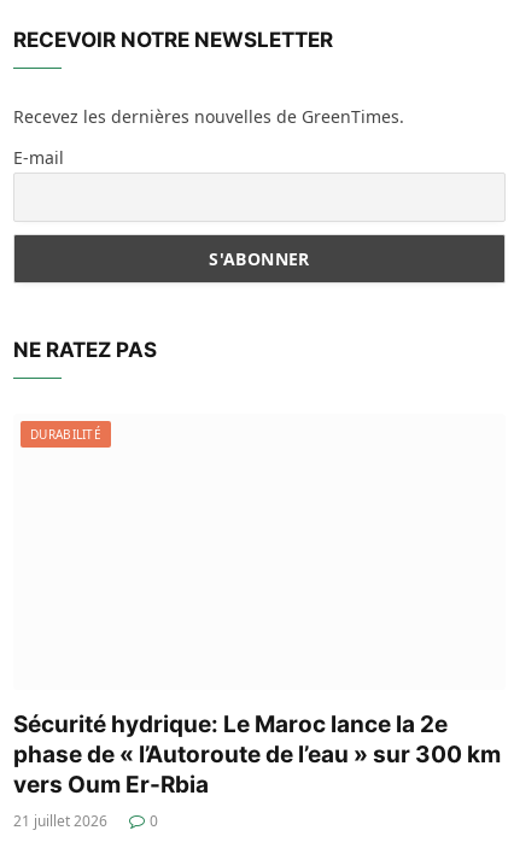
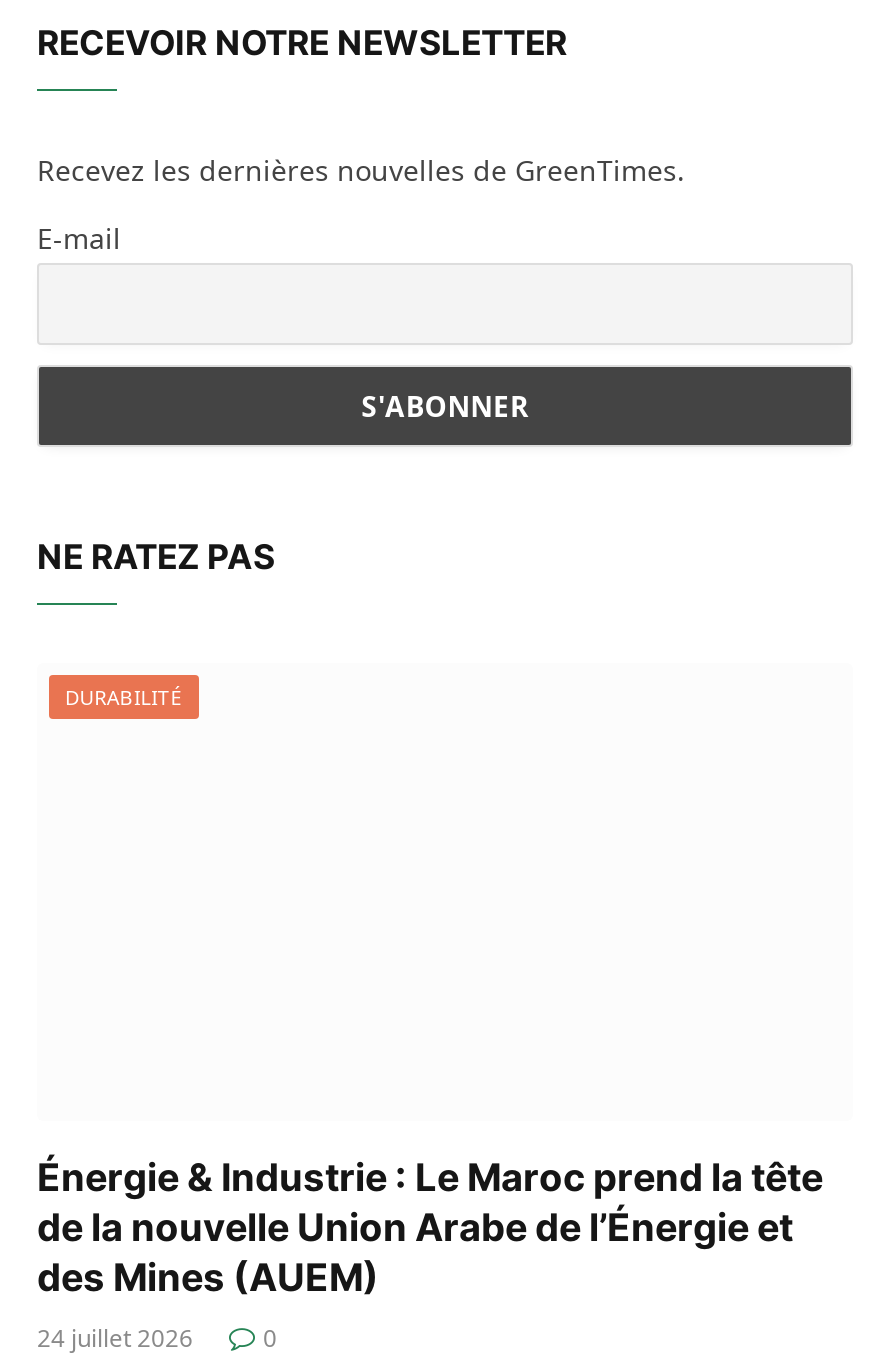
[13,711,501,832] Sécurité hydrique: Le Maroc lance la 2e | phase de « l’Autoroute de l’eau » sur 300 km | vers Oum Er-Rbia | 21 juillet 2026 -> [37,1156,823,1356] Énergie & Industrie : Le Maroc prend la tête | de la nouvelle Union Arabe de l’Énergie et | des Mines (AUEM) | 24 juillet 2026

